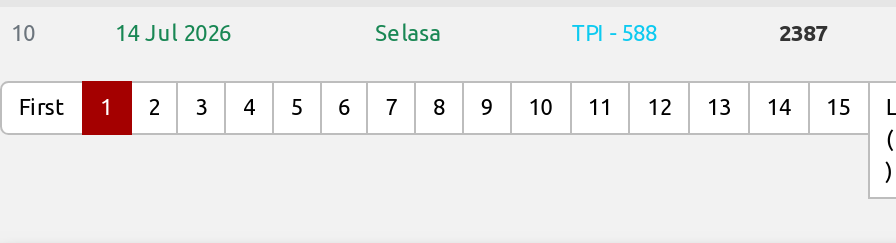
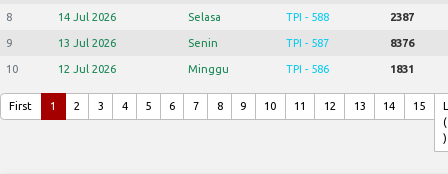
[11,21,35,45] 10 -> [6,11,12,23] 8
none -> [6,37,414,75] 9 | 13 Jul 2026 | Senin | TPI - 587 | 8376 | 10 | 12 Jul 2026 | Minggu | TPI - 586 | 1831

